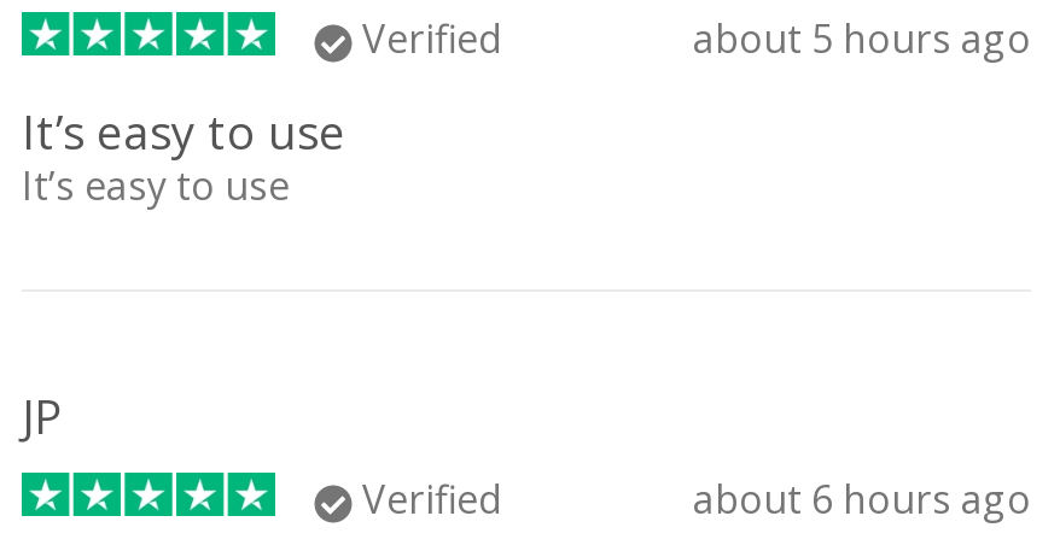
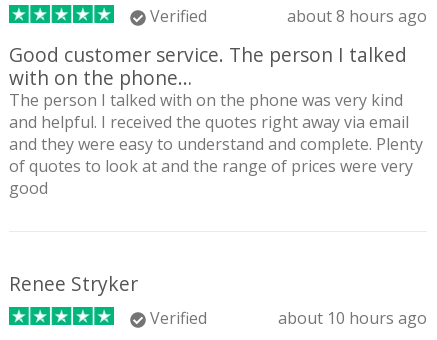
[693,12,1031,65] about 5 hours ago -> [287,5,427,27] about 8 hours ago
[22,99,345,212] It’s easy to use | It’s easy to use -> [9,41,423,199] Good customer service. The person I talked | with on the phone… | The person I talked with on the phone was very kind | and helpful. I received the quotes right away via email | and they were easy to understand and complete. Plenty | of quotes to look at and the range of prices were very | good
[22,383,63,448] JP -> [9,270,138,297] Renee Stryker
[693,472,1031,525] about 6 hours ago -> [278,307,427,329] about 10 hours ago

